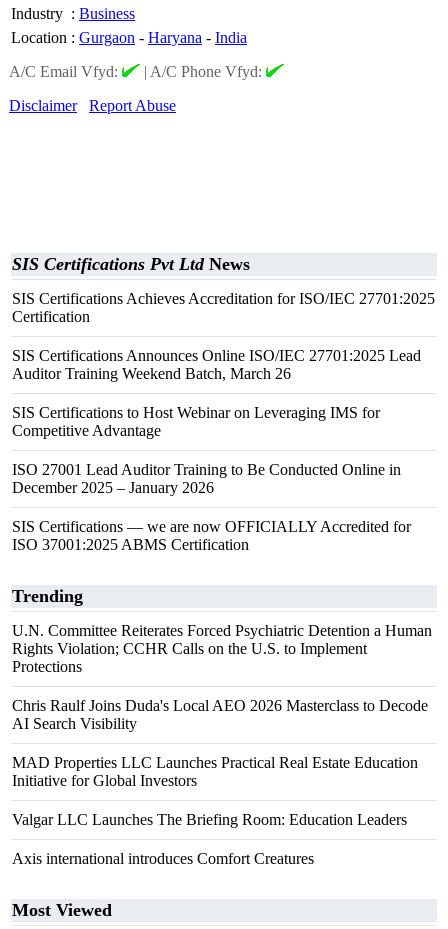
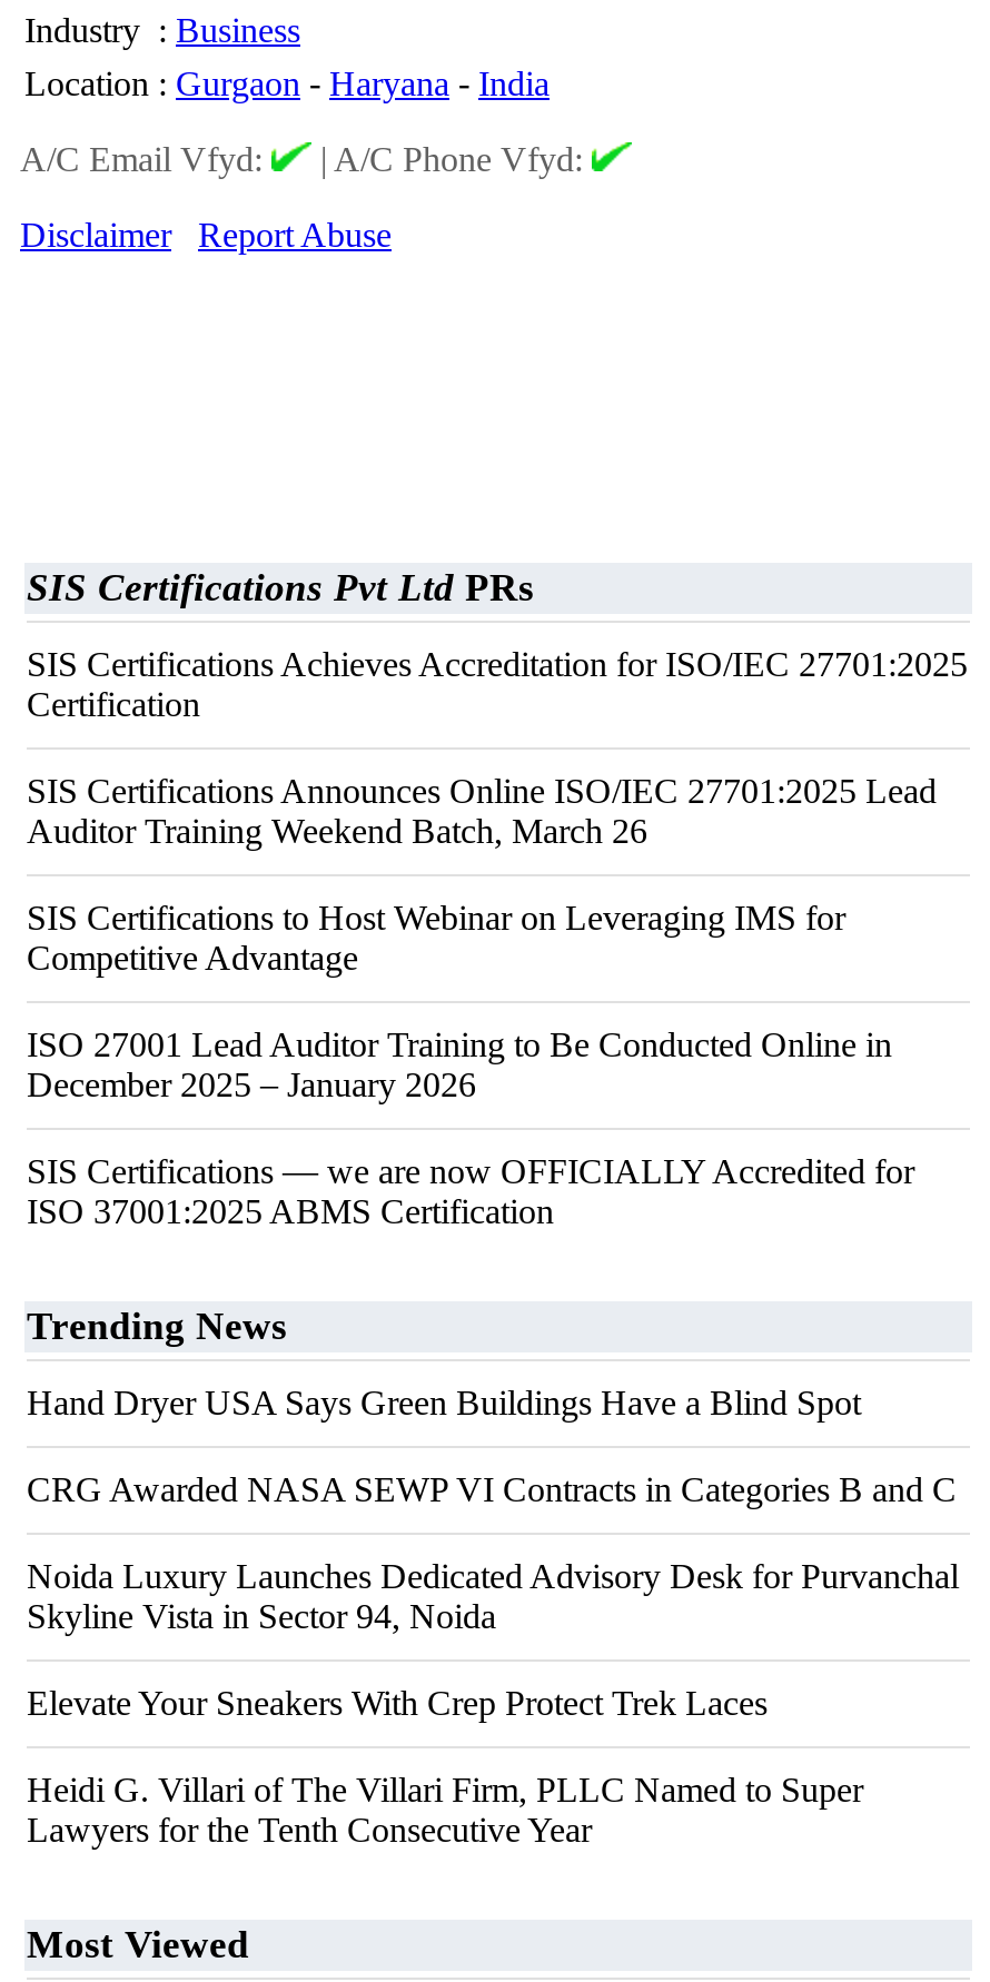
[12,254,250,274] SIS Certifications Pvt Ltd News -> [27,565,534,610] SIS Certifications Pvt Ltd PRs
[12,586,83,606] Trending -> [27,1304,287,1348] Trending News
[12,622,432,675] U.N. Committee Reiterates Forced Psychiatric Detention a Human | Rights Violation; CCHR Calls on the U.S. to Implement | Protections -> [27,1384,861,1421] Hand Dryer USA Says Green Buildings Have a Blind Spot
[12,697,428,732] Chris Raulf Joins Duda's Local AEO 2026 Masterclass to Decode | AI Search Visibility -> [27,1470,957,1508] CRG Awarded NASA SEWP VI Contracts in Categories B and C
[12,754,418,789] MAD Properties LLC Launches Practical Real Estate Education | Initiative for Global Investors -> [27,1557,959,1635] Noida Luxury Launches Dedicated Advisory Desk for Purvanchal | Skyline Vista in Sector 94, Noida
[12,811,407,828] Valgar LLC Launches The Briefing Room: Education Leaders -> [27,1684,768,1722] Elevate Your Sneakers With Crep Protect Trek Laces
[12,850,314,867] Axis international introduces Comfort Creatures -> [27,1771,863,1849] Heidi G. Villari of The Villari Firm, PLLC Named to Super | Lawyers for the Tenth Consecutive Year

